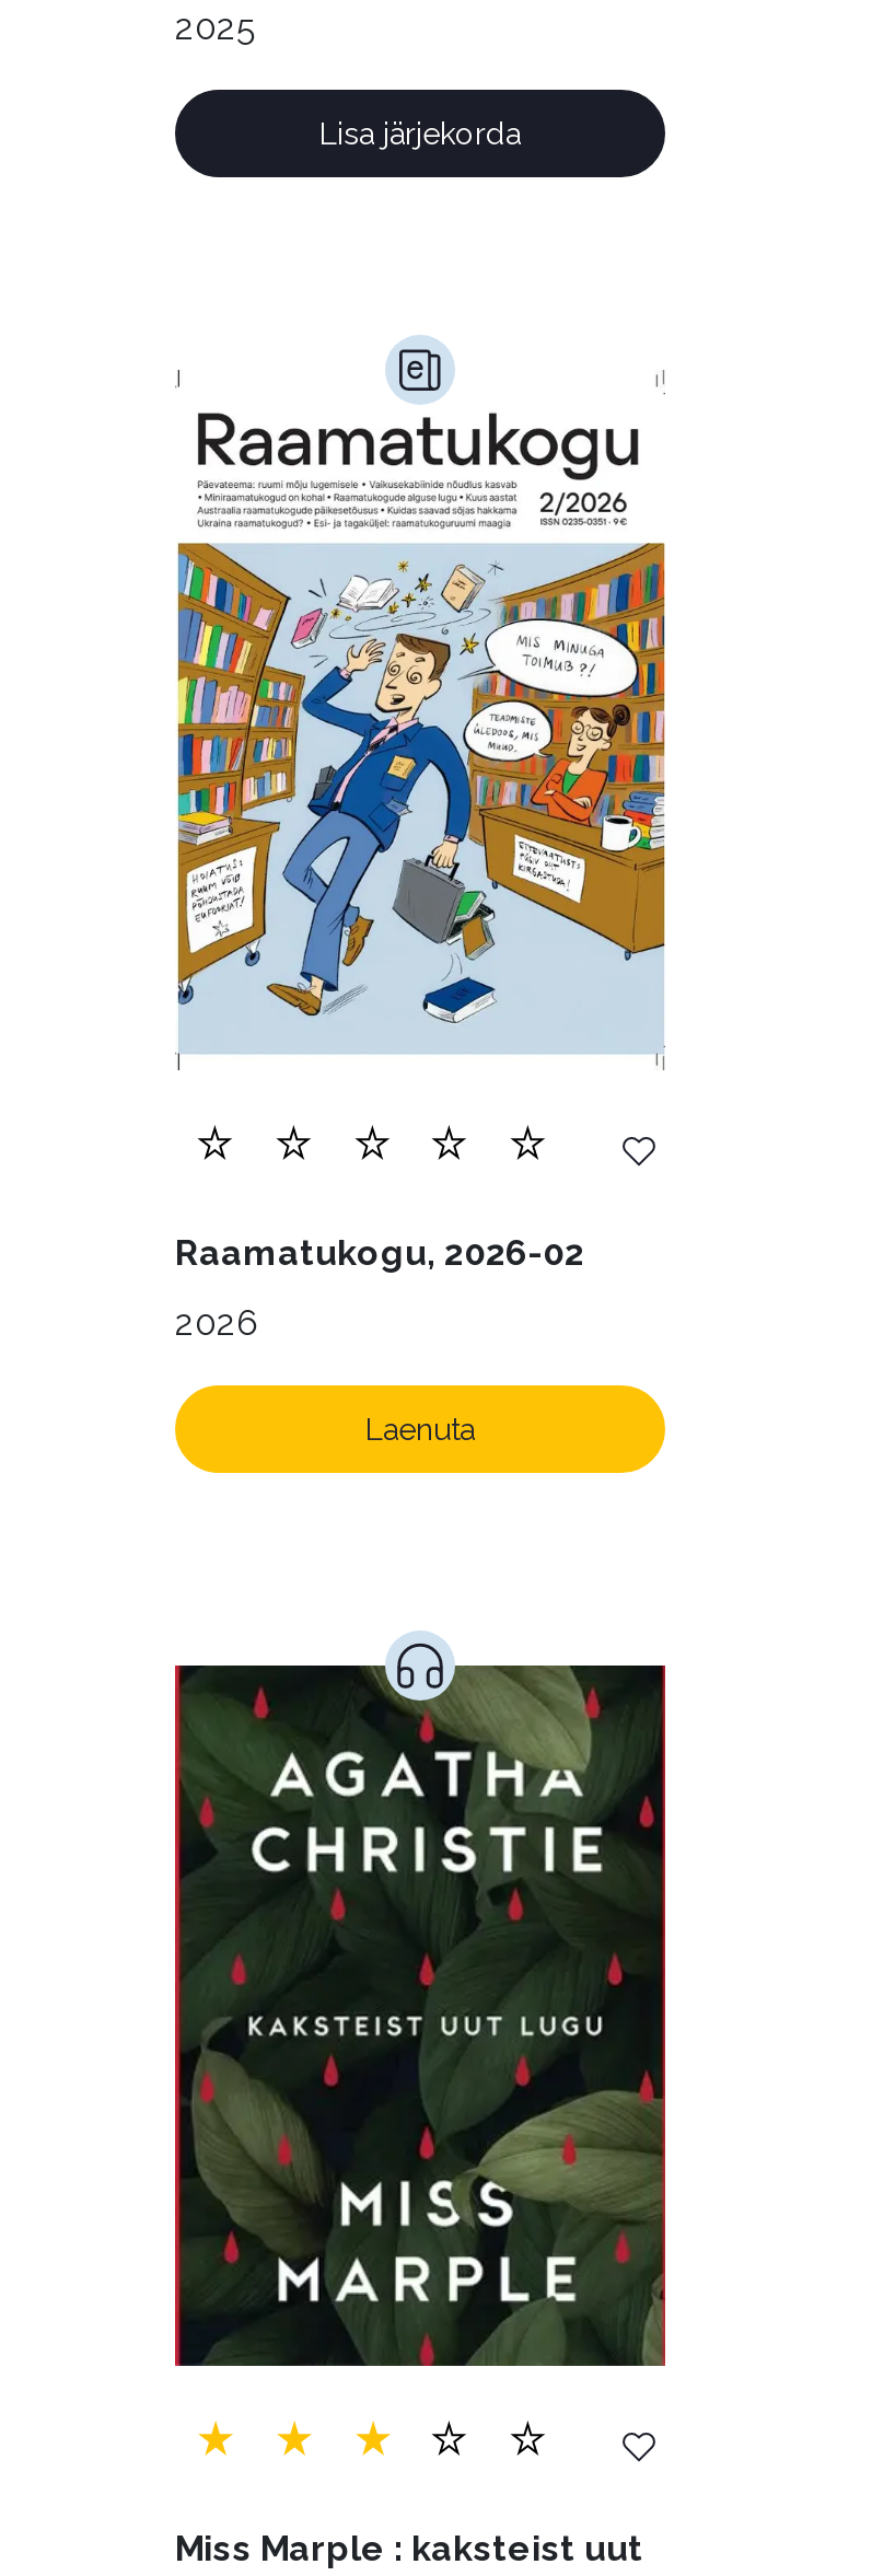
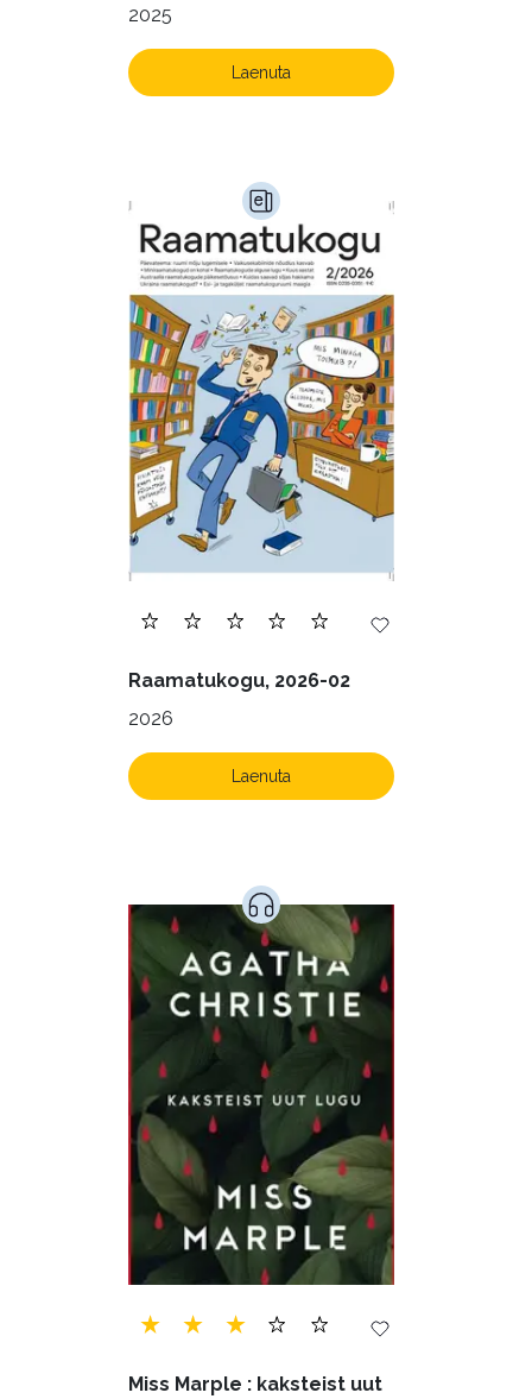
[319,115,521,150] Lisa järjekorda -> [232,62,291,81] Laenuta

